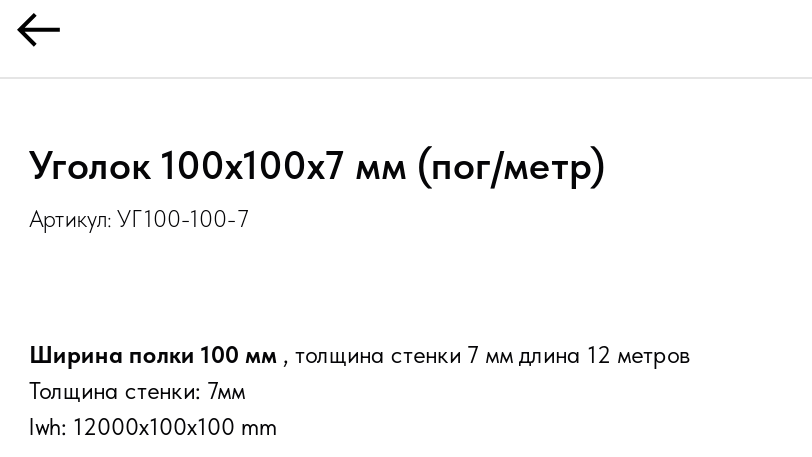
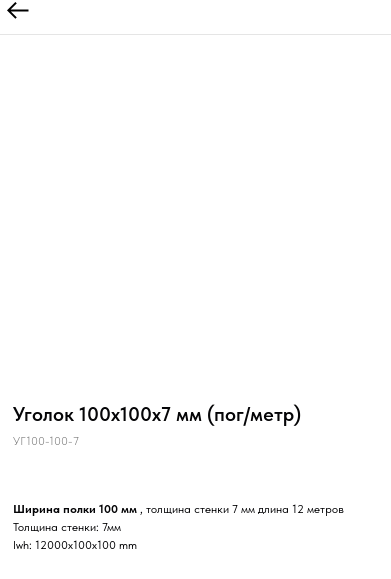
[29,205,249,233] Артикул: УГ100-100-7 -> [13,434,79,448] УГ100-100-7

